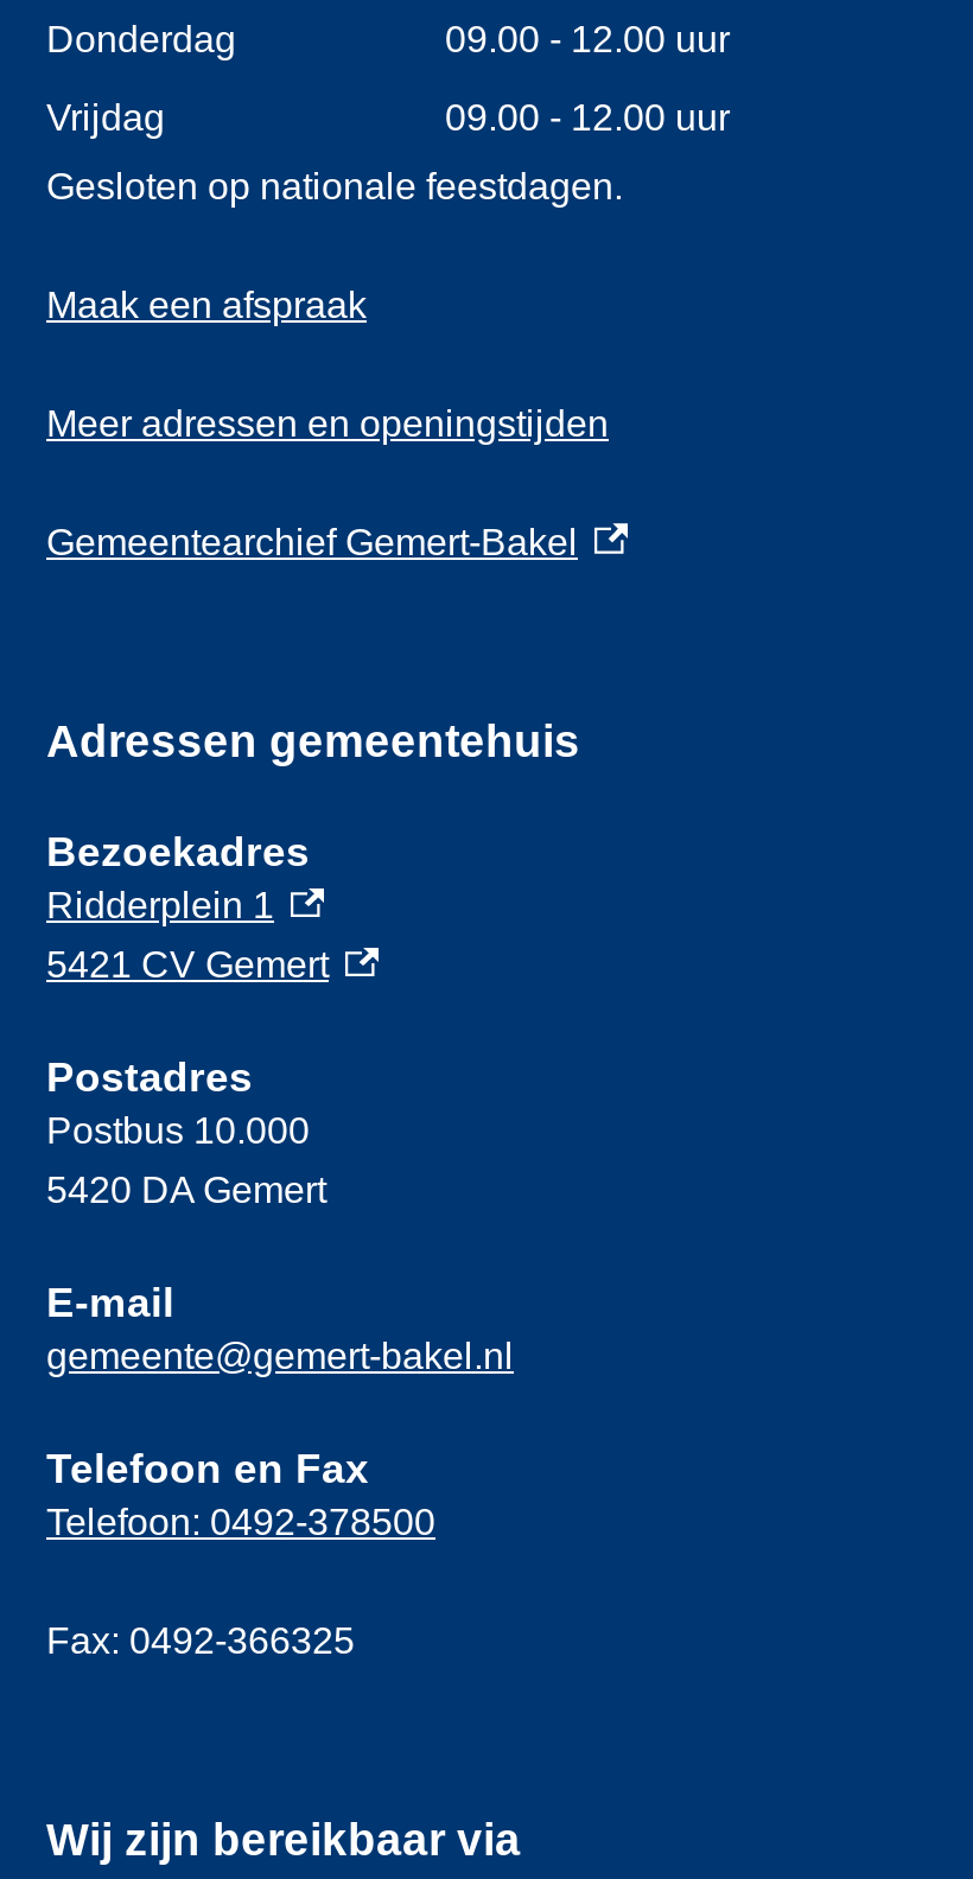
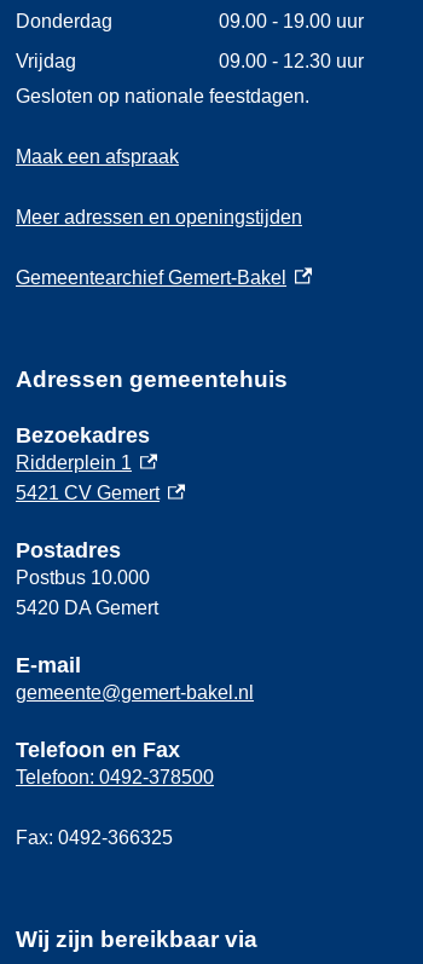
[445,18,730,59] 09.00 - 12.00 uur -> [219,11,364,31] 09.00 - 19.00 uur
[445,97,730,137] 09.00 - 12.00 uur -> [219,50,364,71] 09.00 - 12.30 uur

